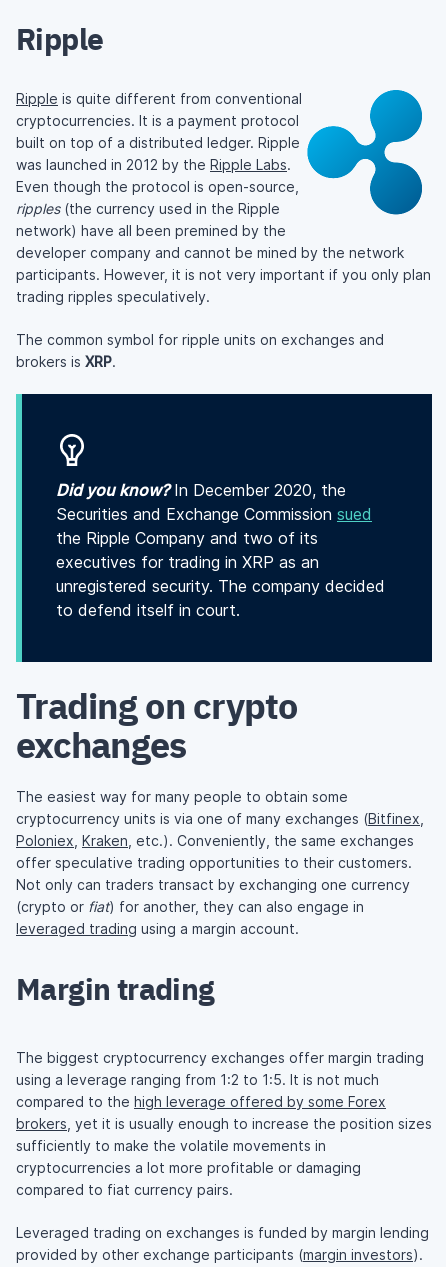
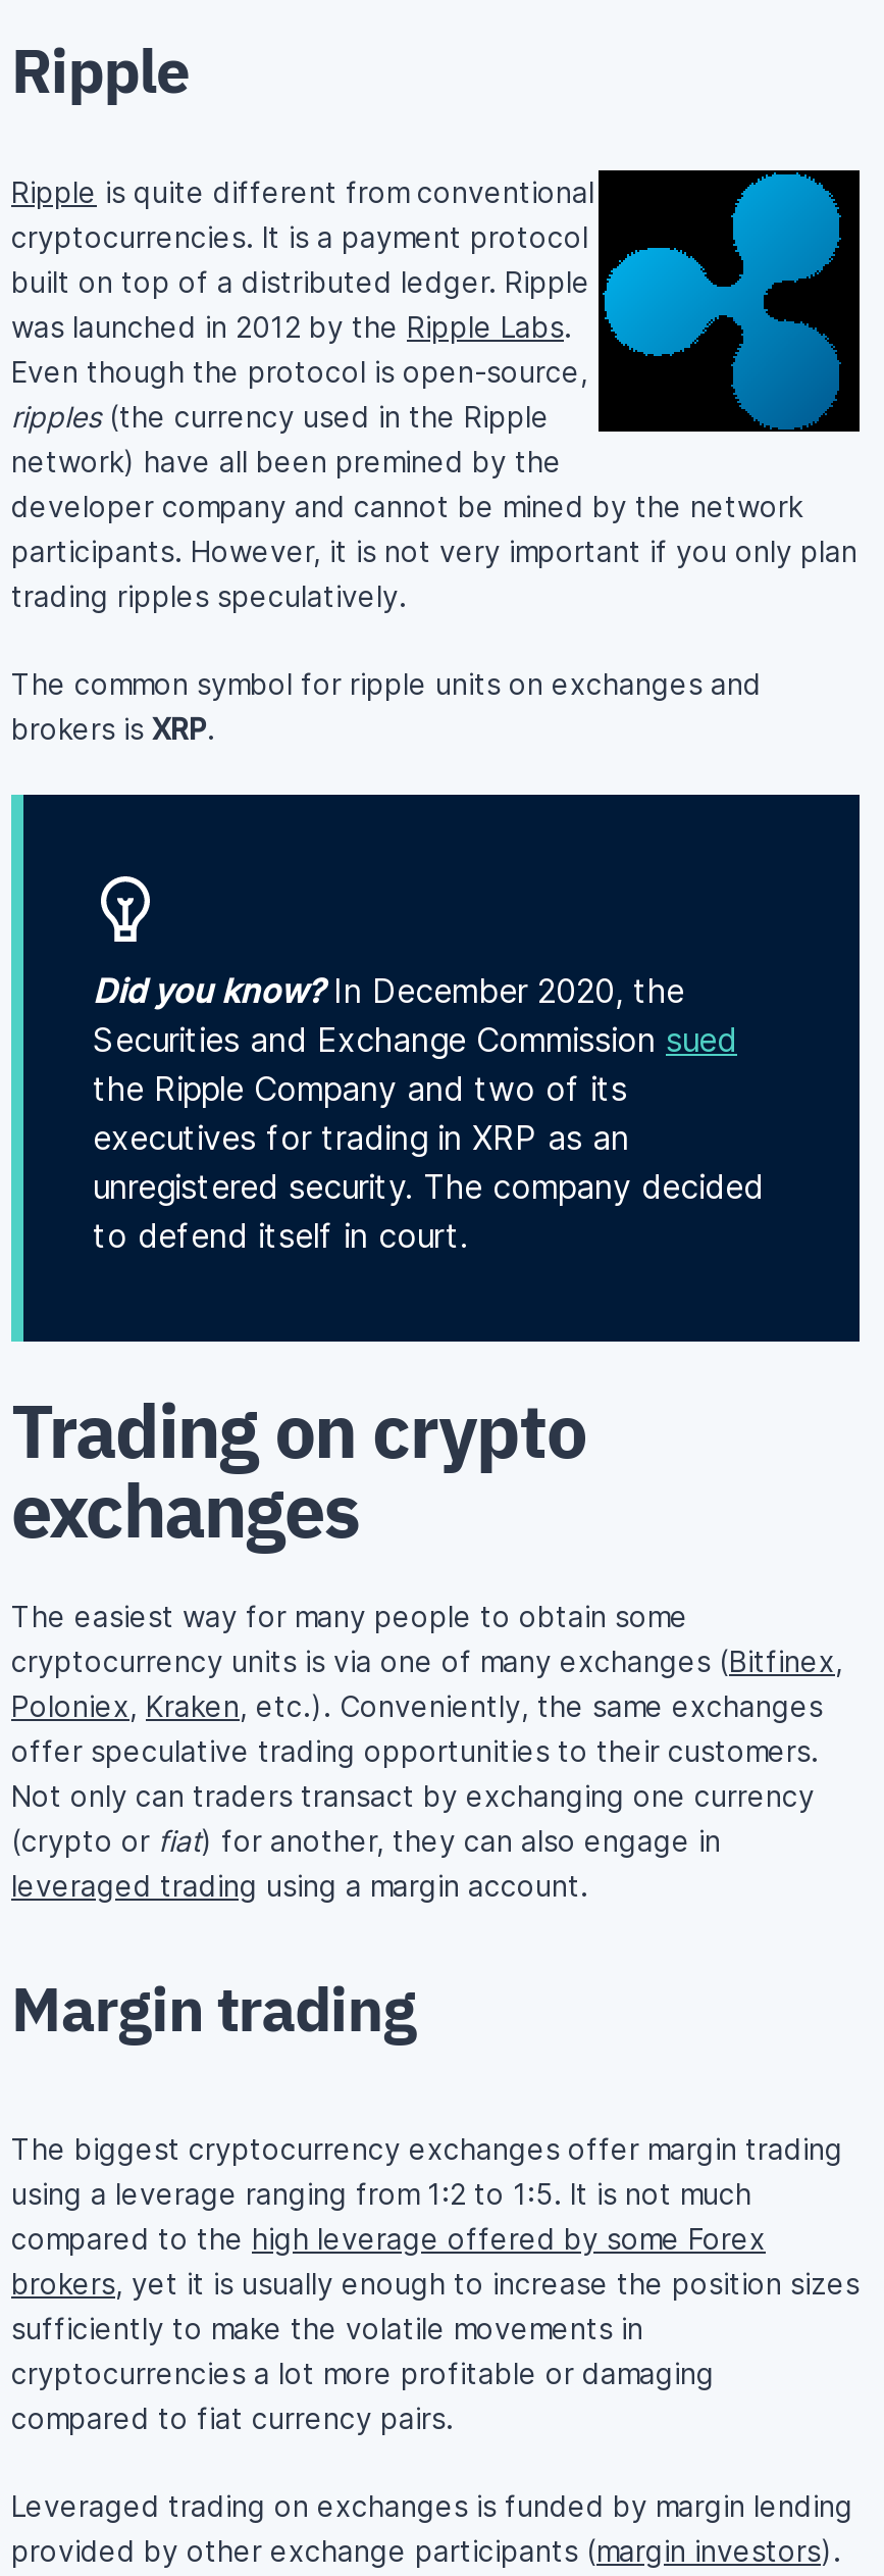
[304,88,432,216] [image] -> [596,168,862,434] [image]

